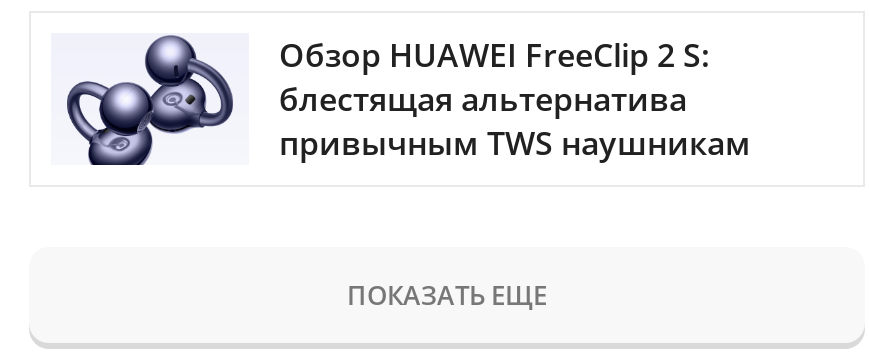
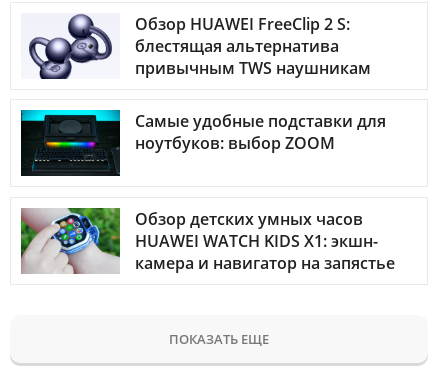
none -> [20,109,395,273] [image] | Самые удобные подставки для | ноутбуков: выбор ZOOM | Обзор детских умных часов | HUAWEI WATCH KIDS X1: экшн- | камера и навигатор на запястье
none -> [20,207,121,275] [image]

